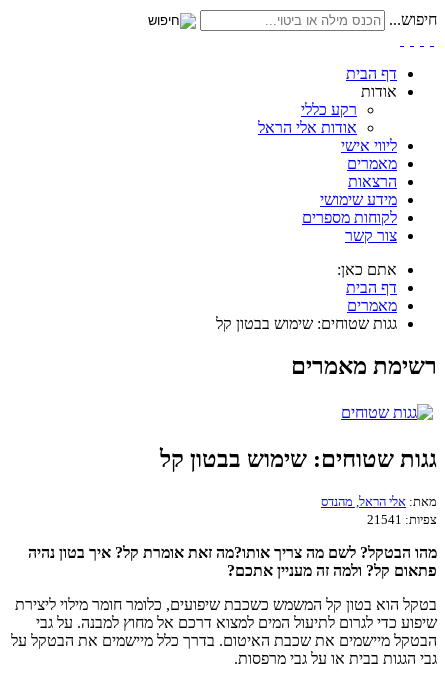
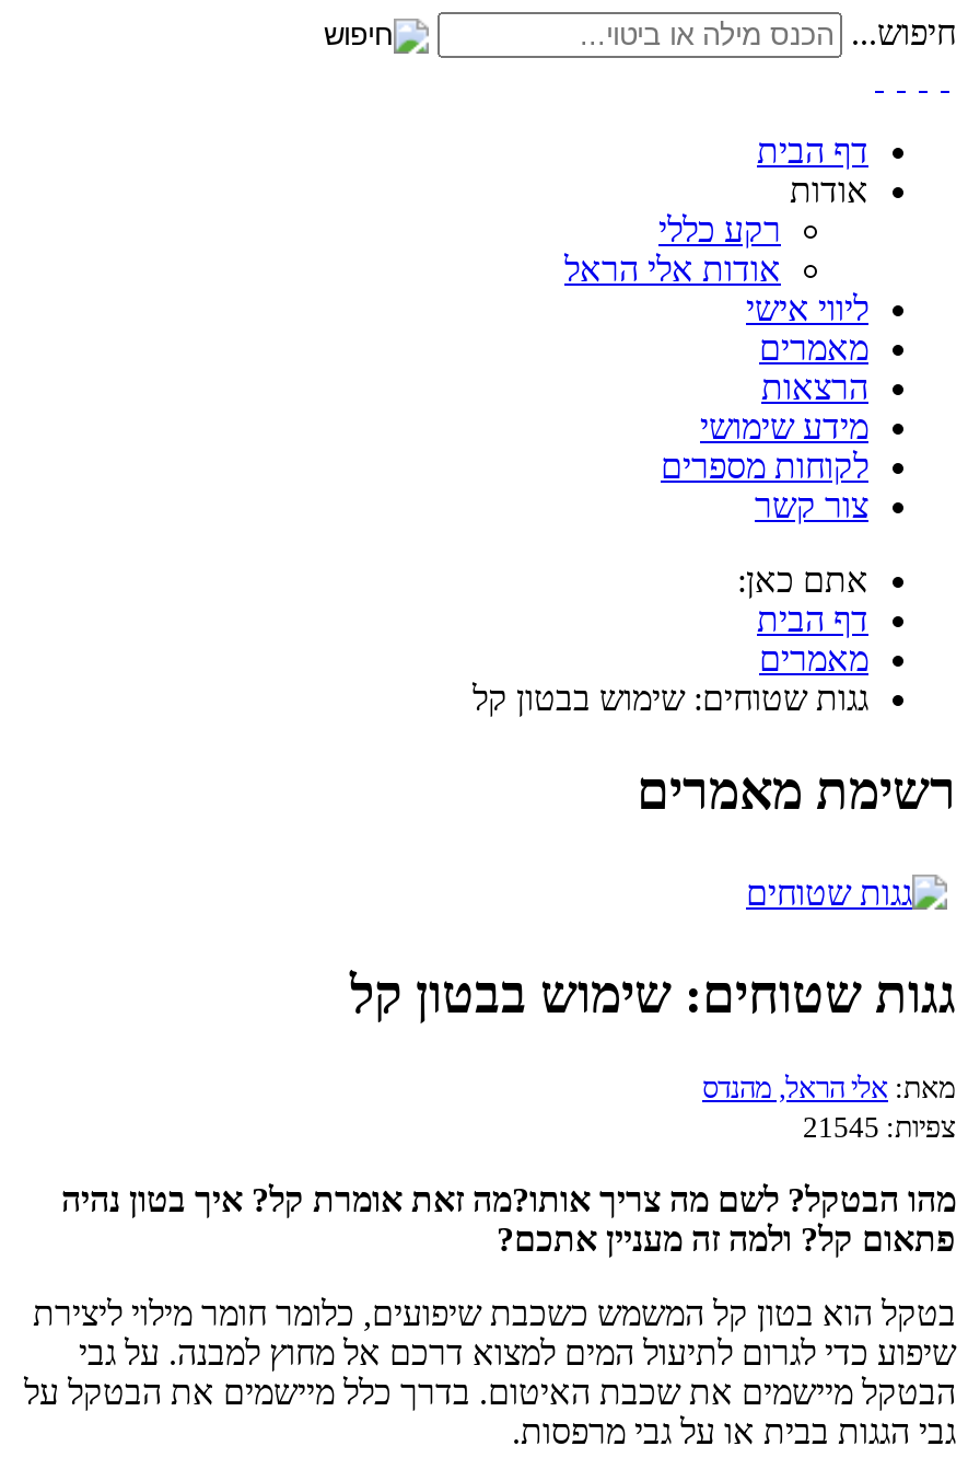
[367,512,437,527] צפיות: 21541 -> [803,1112,956,1145] צפיות: 21545

